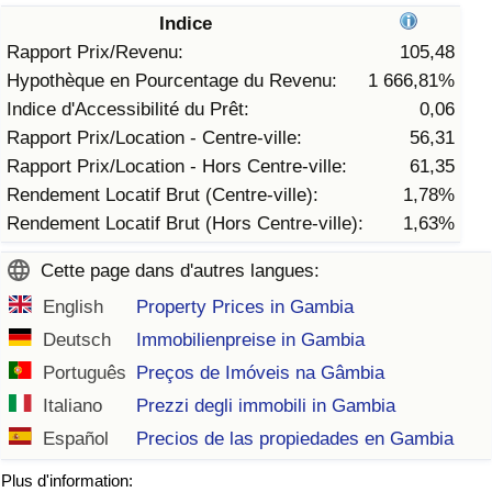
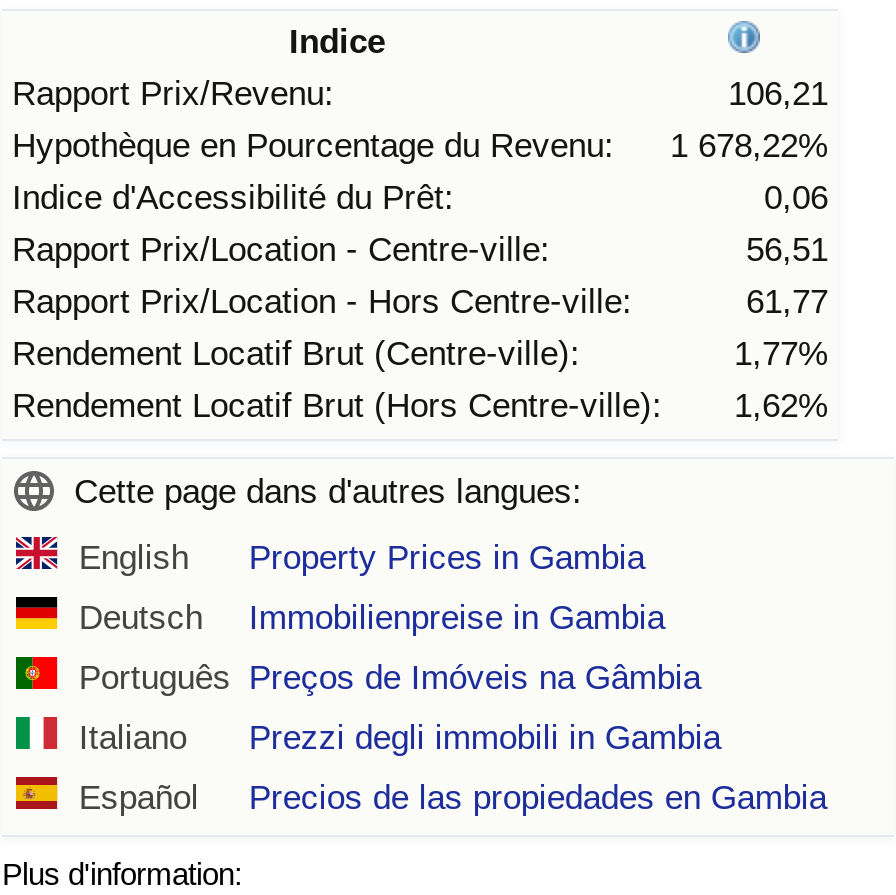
[400,41,455,62] 105,48 -> [728,74,828,112] 106,21
[368,70,455,91] 1 666,81% -> [670,126,828,164] 1 678,22%
[410,127,455,148] 56,31 -> [746,230,828,268] 56,51
[410,156,455,176] 61,35 -> [746,282,828,320] 61,77
[403,184,455,205] 1,78% -> [734,334,828,372] 1,77%
[7,213,455,234] Rendement Locatif Brut (Hors Centre-ville): 1,63% -> [12,386,828,424] Rendement Locatif Brut (Hors Centre-ville): 1,62%

